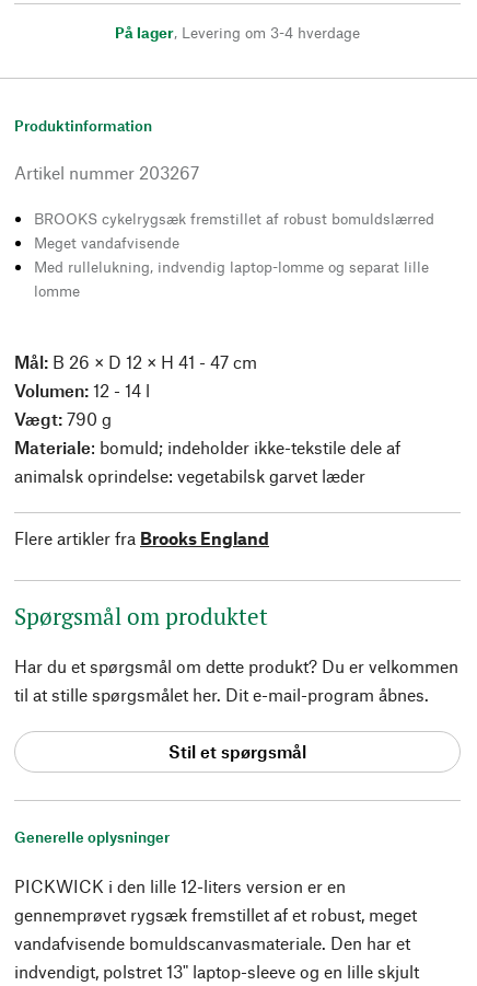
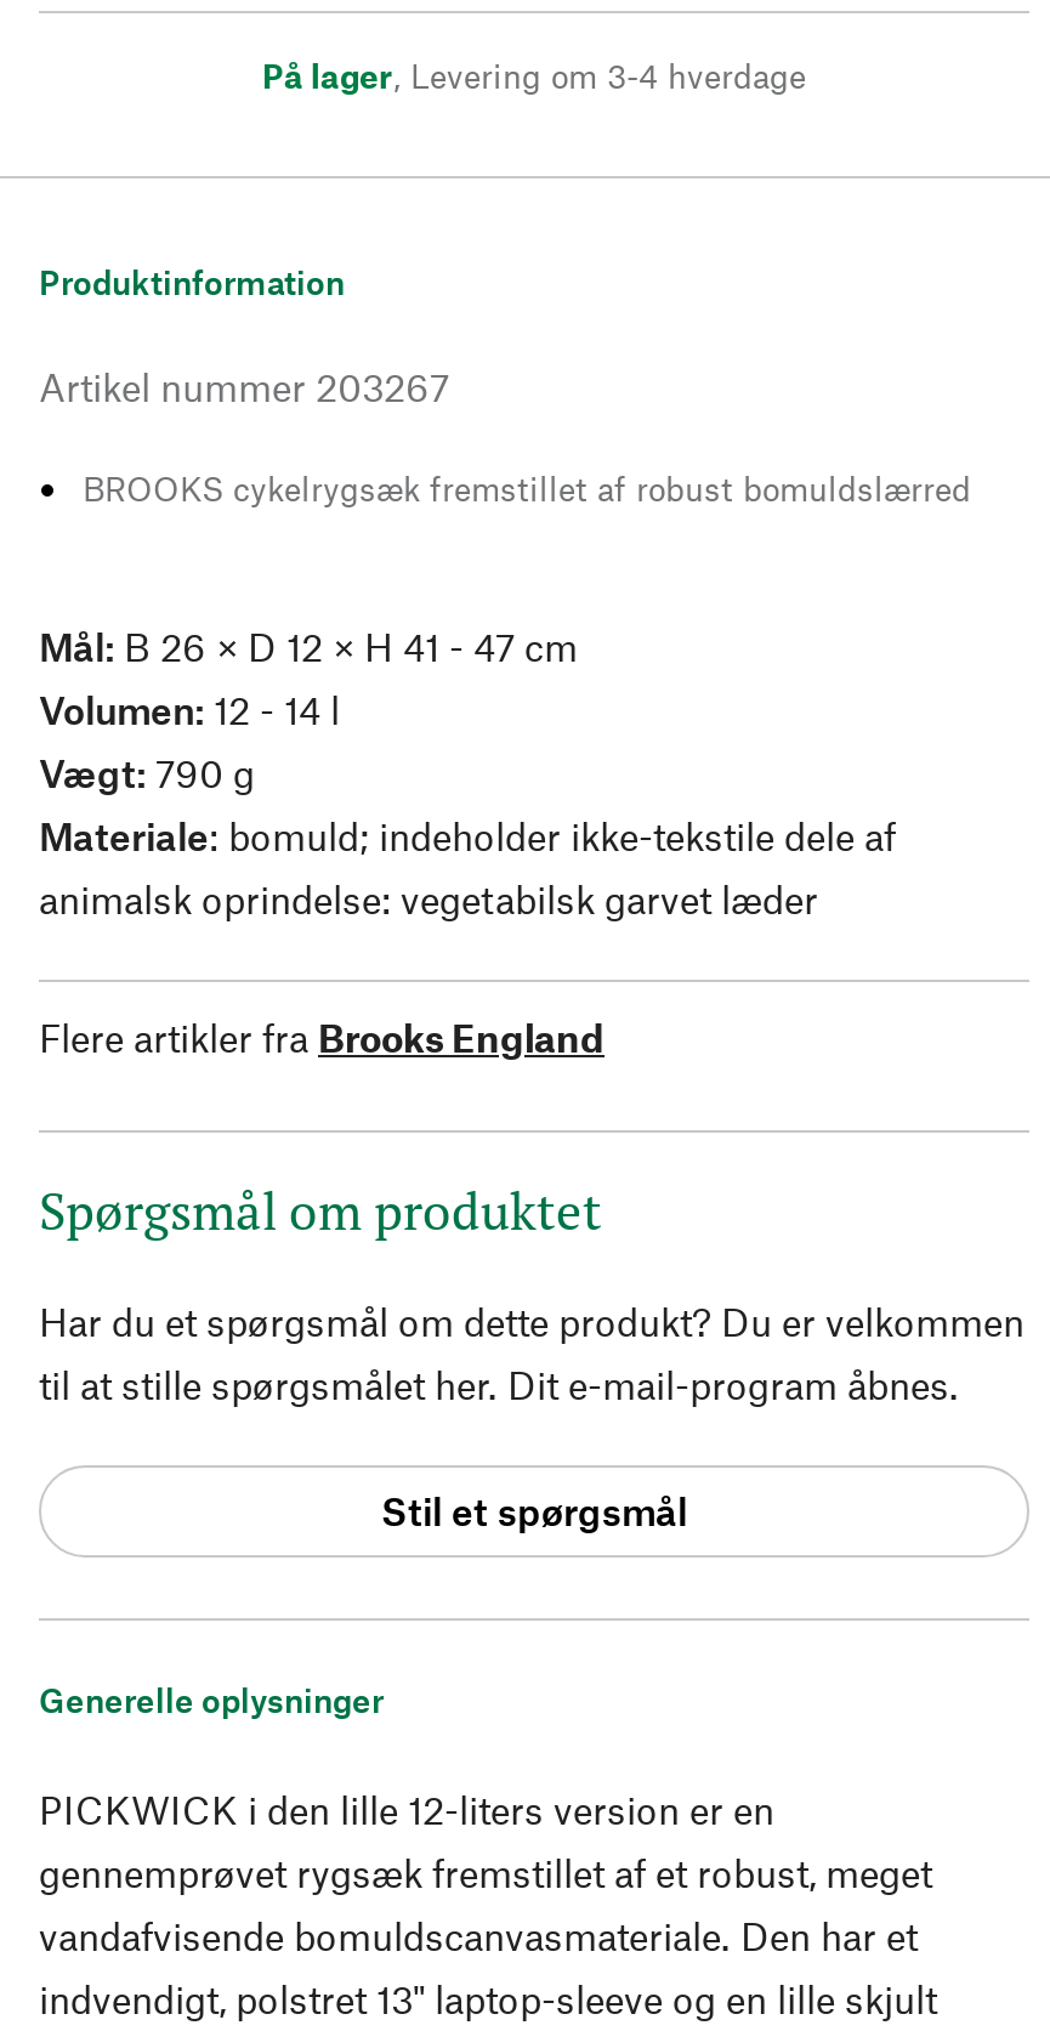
[34,233,429,299] Meget vandafvisende | Med rullelukning, indvendig laptop-lomme og separat lille | lomme -> none

